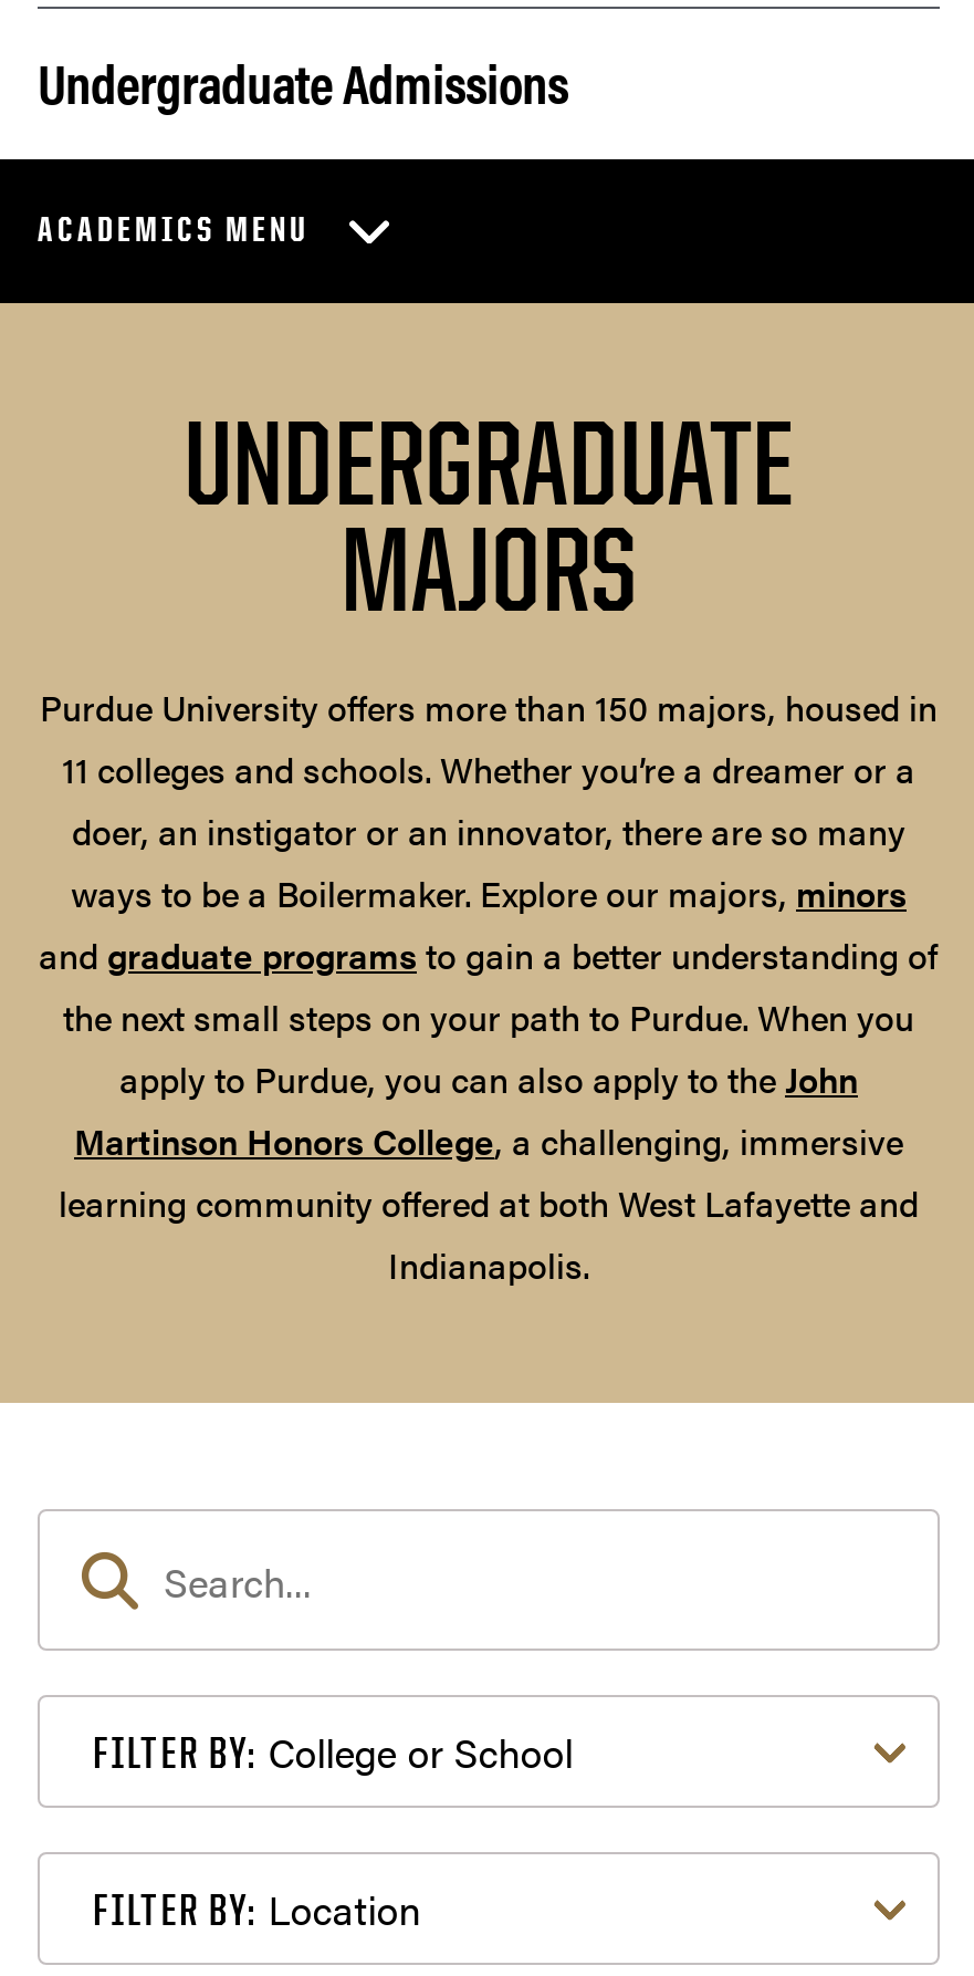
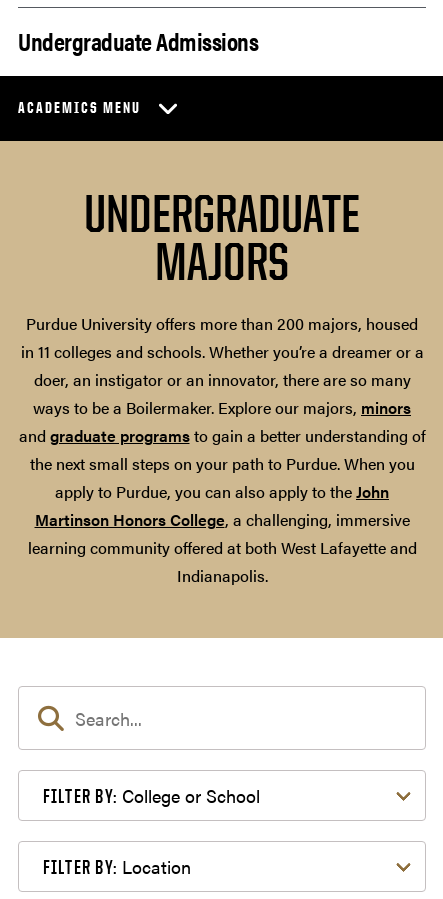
[40,682,938,795] Purdue University offers more than 150 majors, housed in | 11 colleges and schools. Whether you’re a dreamer or a -> [20,312,423,363] Purdue University offers more than 200 majors, housed | in 11 colleges and schools. Whether you’re a dreamer or a

